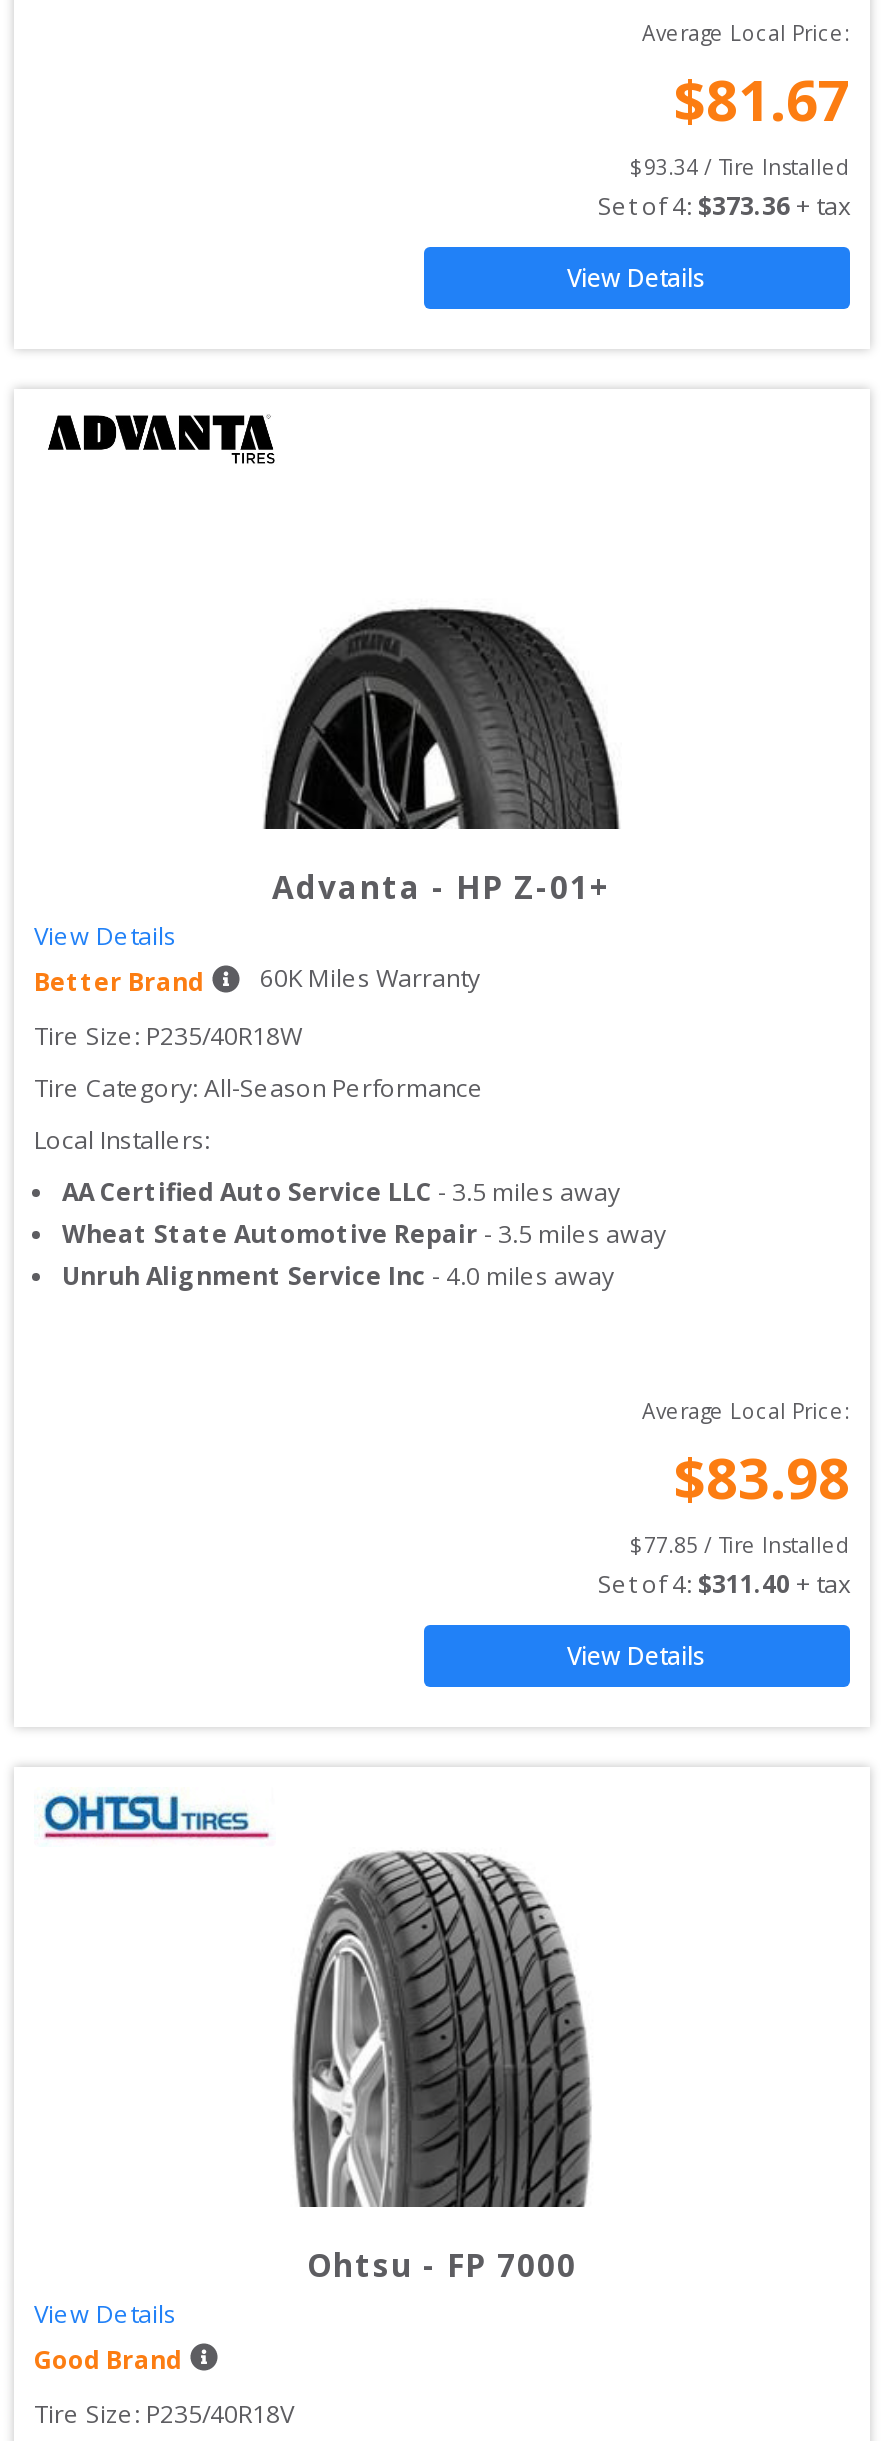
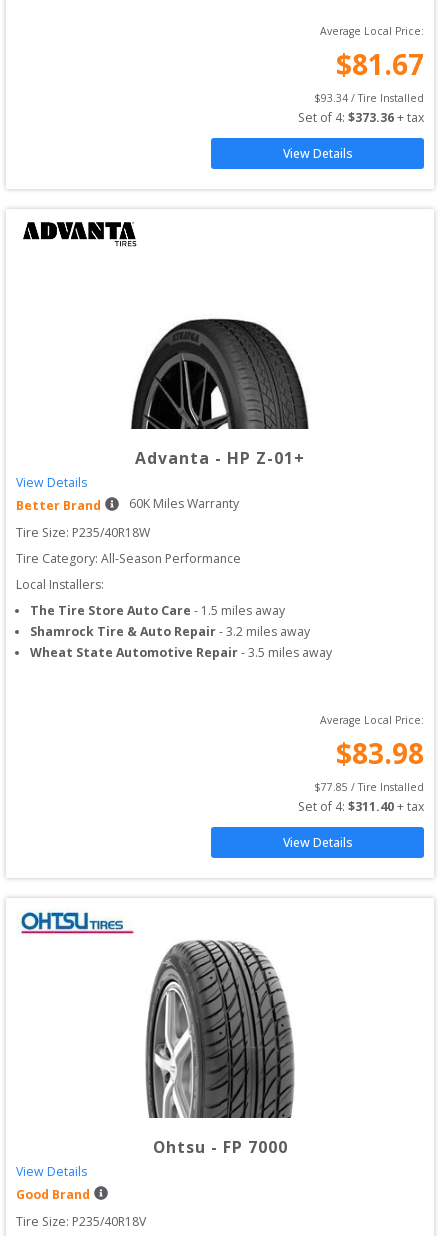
[62,1174,620,1208] AA Certified Auto Service LLC - 3.5 miles away -> [30,601,310,639] The Tire Store Auto Care - 1.5 miles away | Shamrock Tire & Auto Repair - 3.2 miles away
moved [62,1216,666,1250] -> [30,643,332,660]: Wheat State Automotive Repair - 3.5 miles away
[62,1258,614,1292] Unruh Alignment Service Inc - 4.0 miles away -> none

